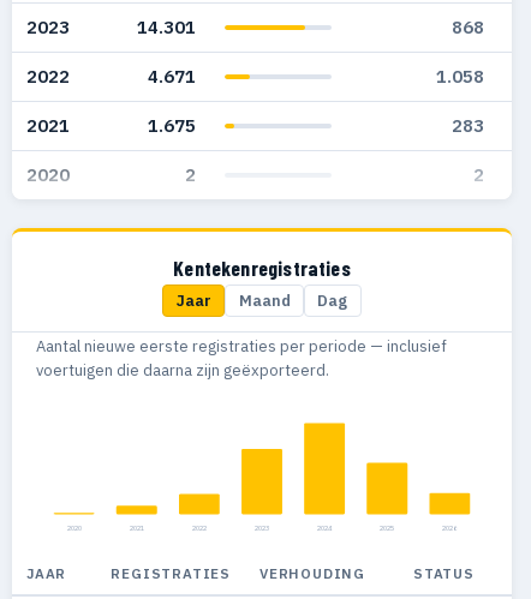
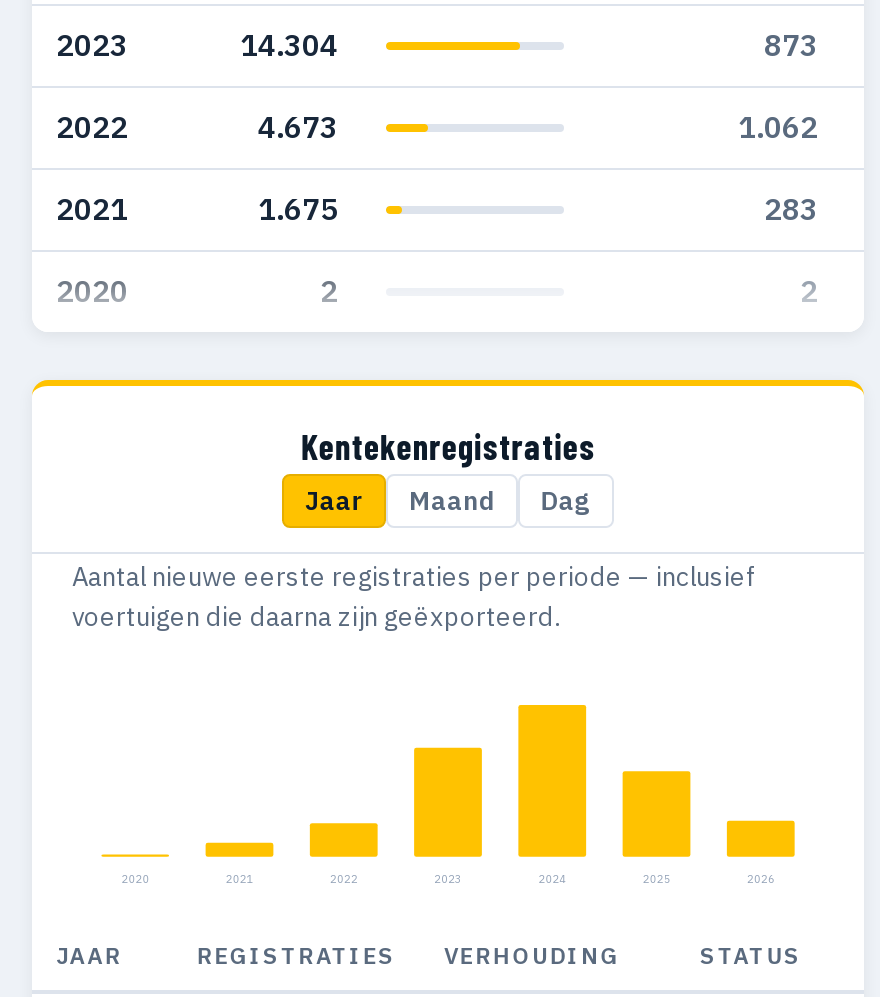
[137,16,196,39] 14.301 -> [240,26,338,64] 14.304
[452,16,484,39] 868 -> [764,26,818,64] 873
[148,65,196,88] 4.671 -> [258,108,338,146] 4.673
[436,65,484,88] 1.058 -> [738,108,818,146] 1.062

